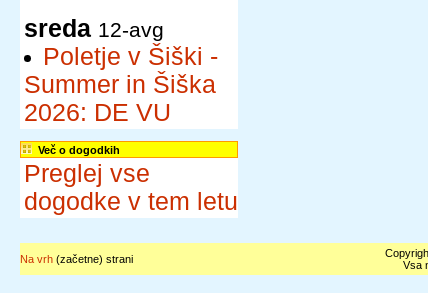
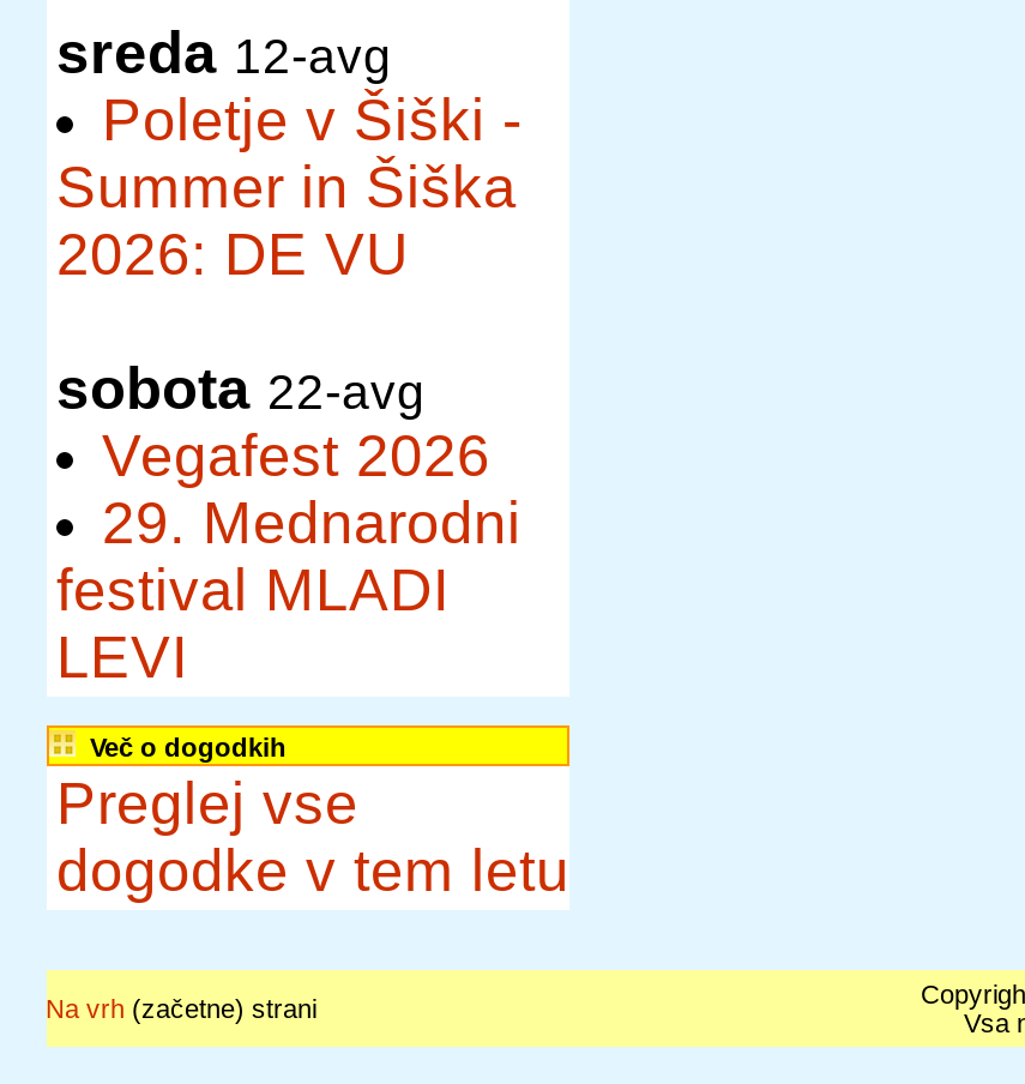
none -> [56,356,521,689] sobota 22-avg | Vegafest 2026 | 29. Mednarodni | festival MLADI | LEVI

